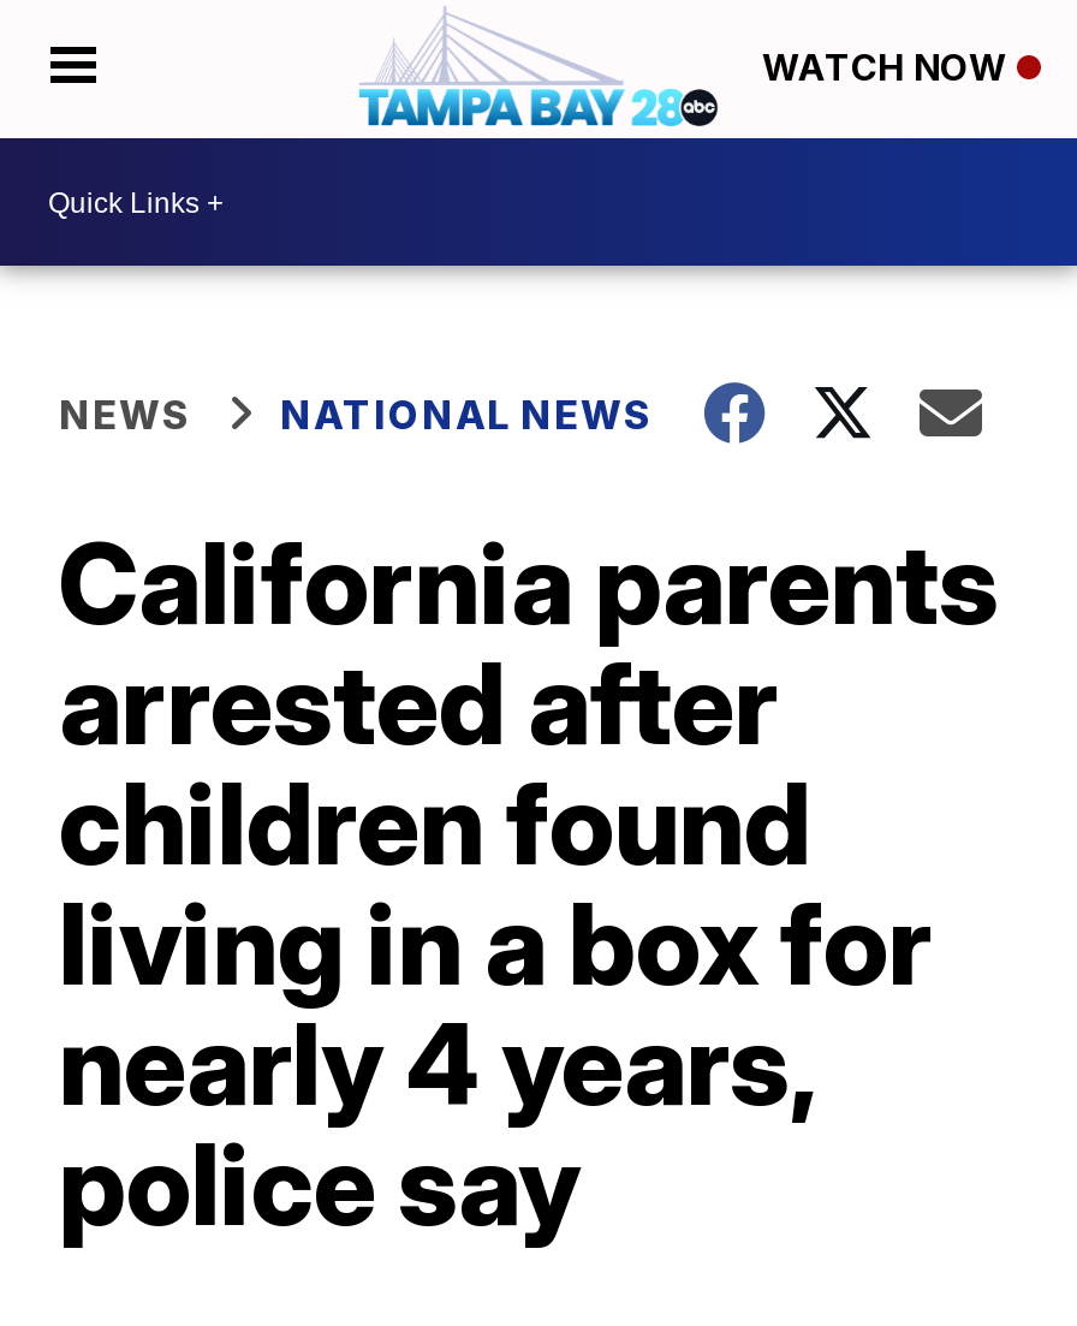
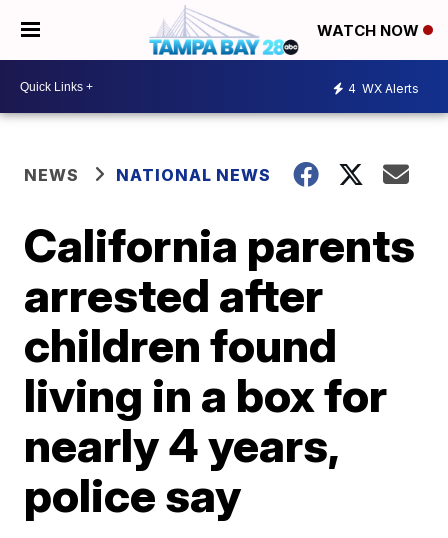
none -> [348,80,419,95] 4 WX Alerts

